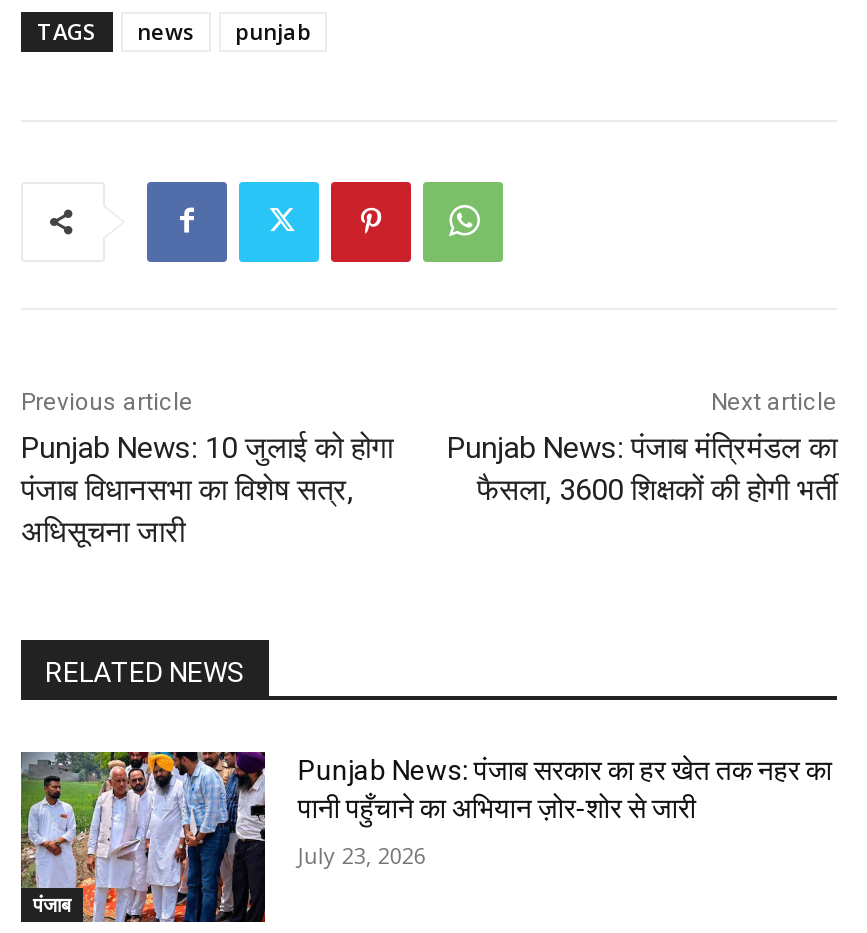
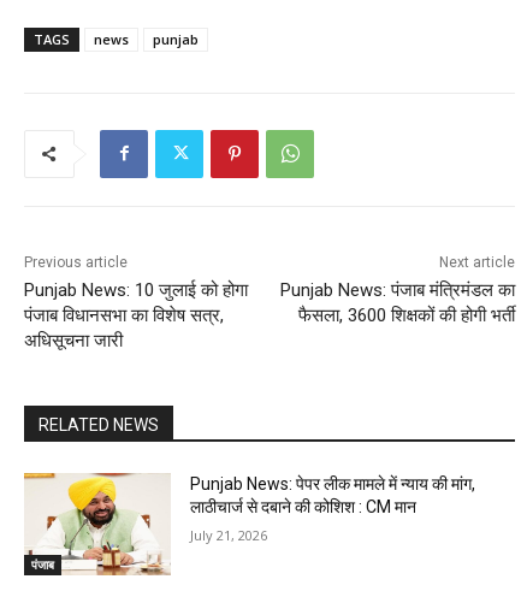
[19,750,832,924] [image] | Punjab News: पंजाब सरकार का हर खेत तक नहर का | पानी पहुँचाने का अभियान ज़ोर-शोर से जारी -> [23,472,476,577] [image] | Punjab News: पेपर लीक मामले में न्याय की मांग, | लाठीचार्ज से दबाने की कोशिश : CM मान
[298,839,426,869] July 23, 2026 -> [191,525,268,543] July 21, 2026

